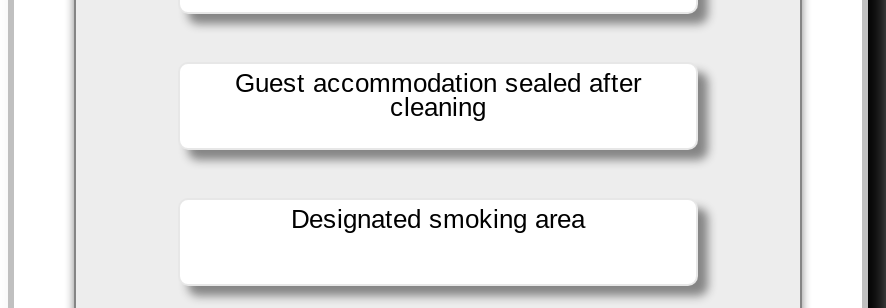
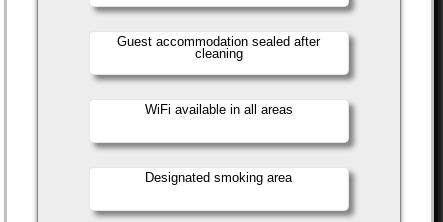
none -> [145,102,293,117] WiFi available in all areas

